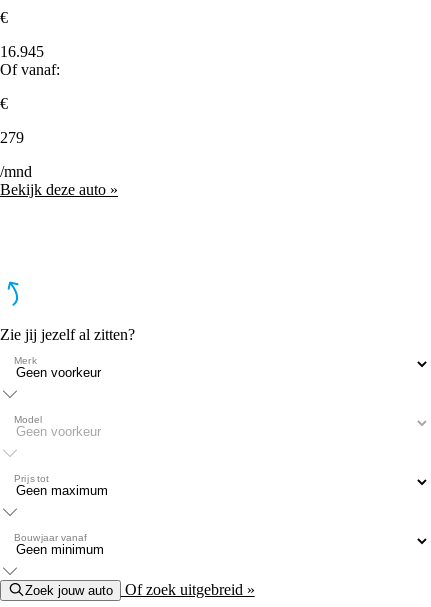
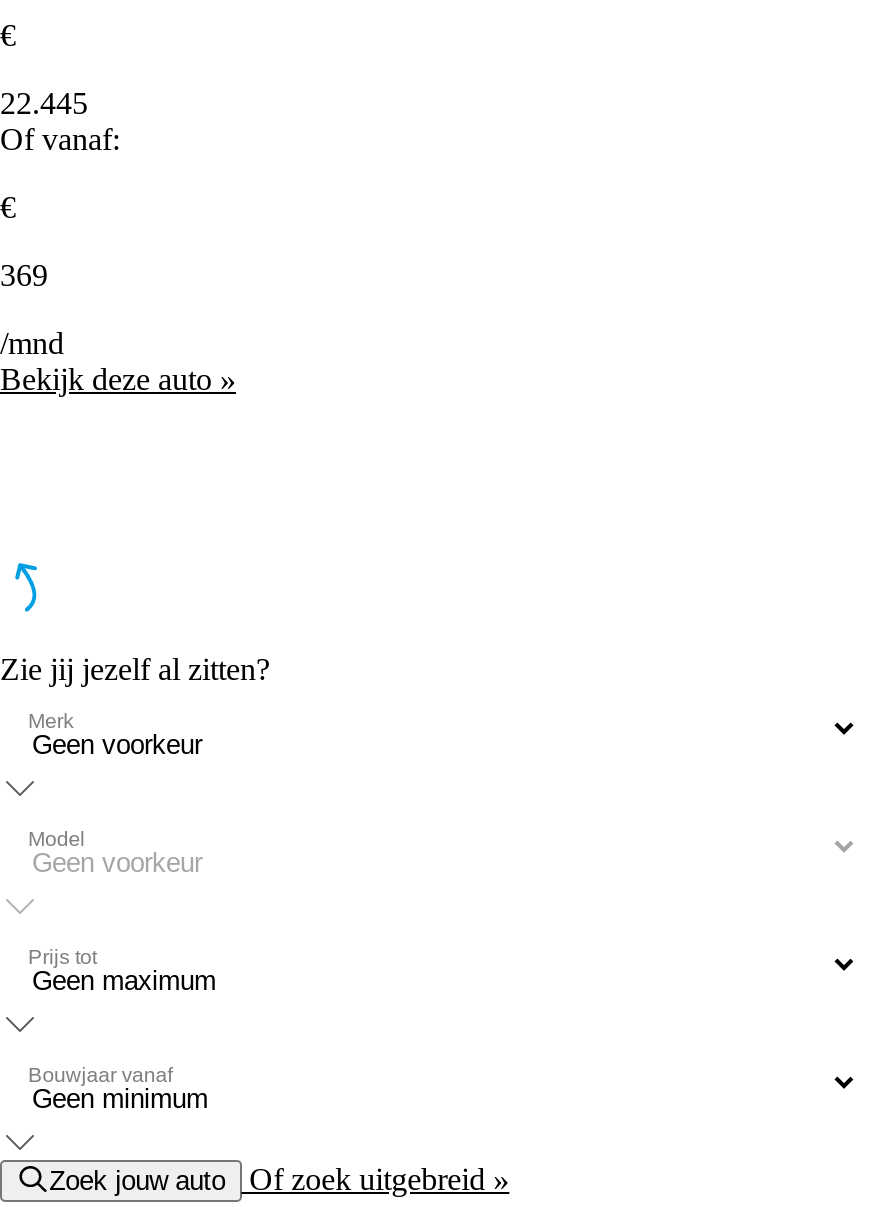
[0,43,44,60] 16.945 -> [0,86,88,120] 22.445
[0,129,24,146] 279 -> [0,258,48,292] 369

